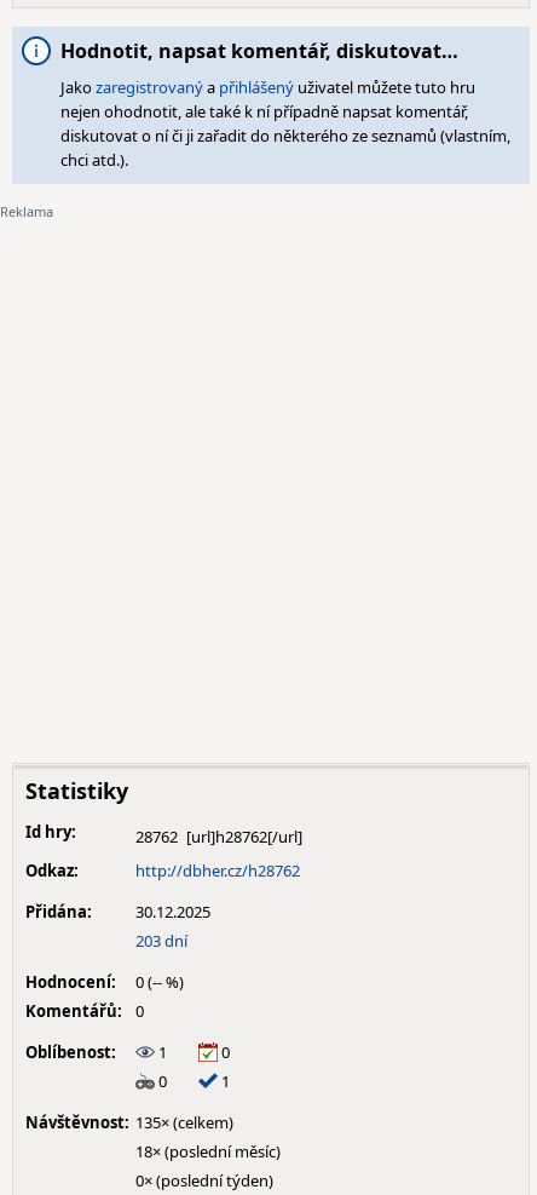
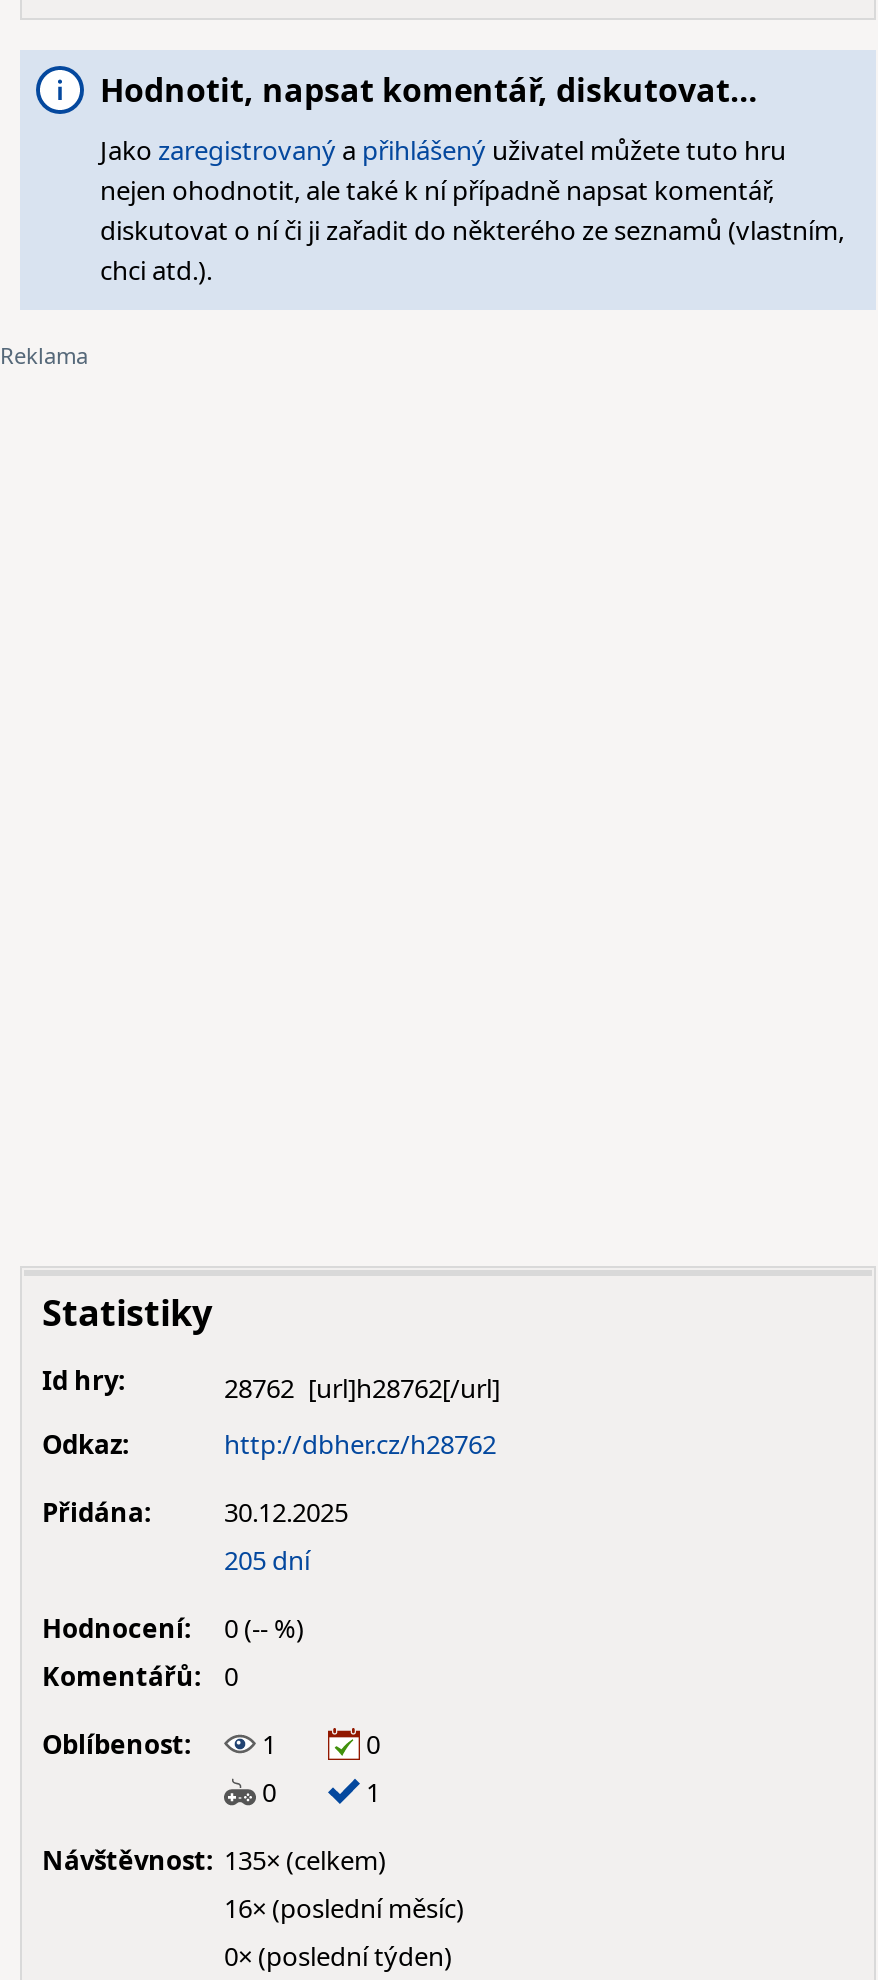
[135,930,187,952] 203 dní -> [224,1542,310,1578] 205 dní
[135,1141,281,1162] 18× (poslední měsíc) -> [224,1890,464,1926] 16× (poslední měsíc)

